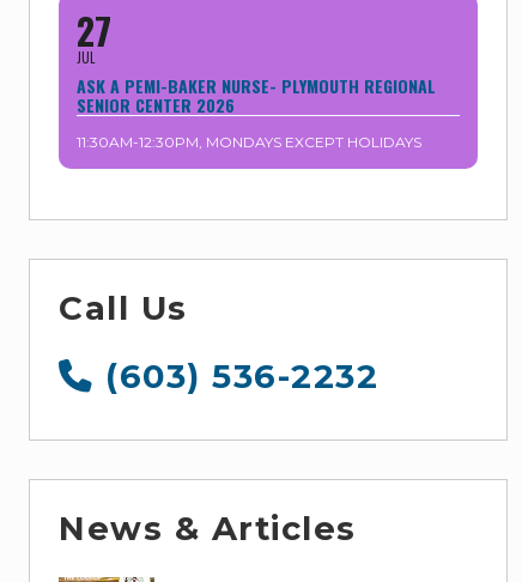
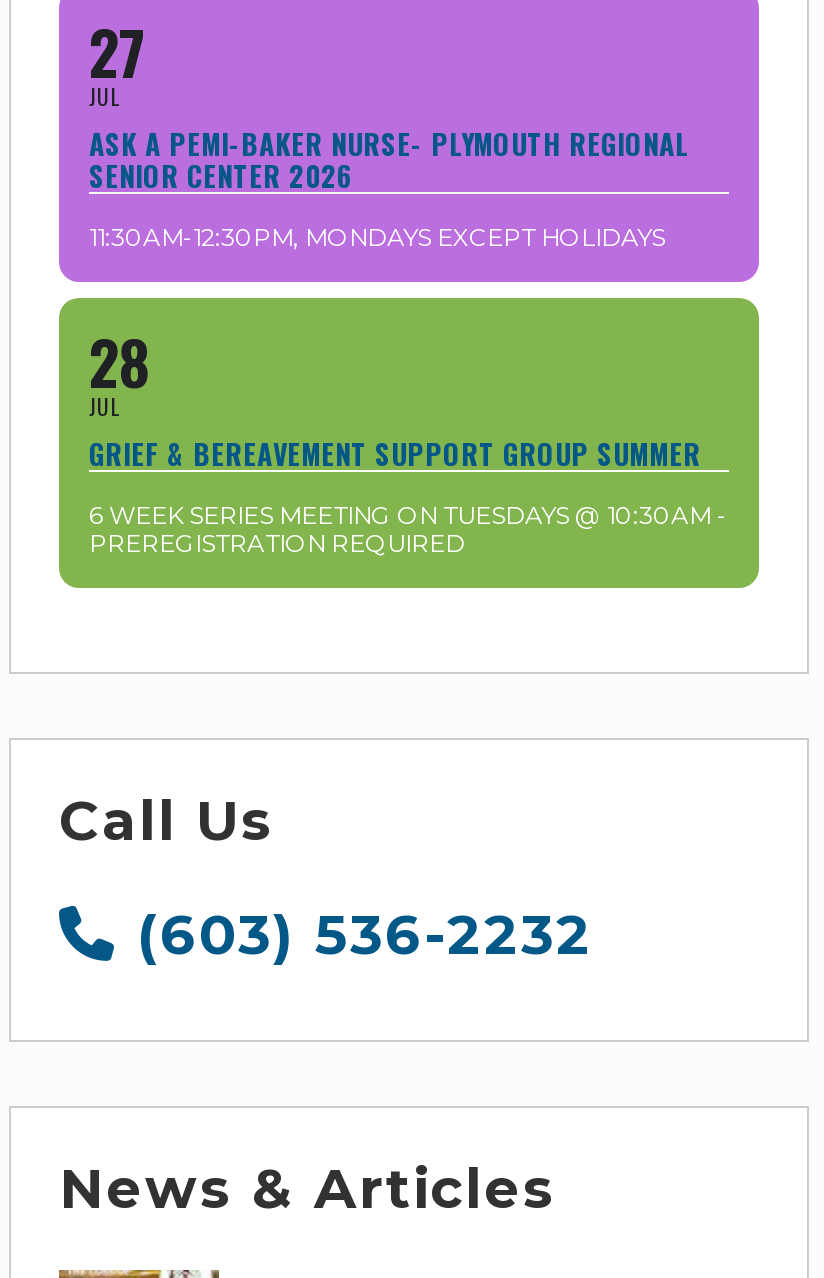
none -> [89,316,727,558] 28 | JUL | GRIEF & BEREAVEMENT SUPPORT GROUP SUMMER | 6 WEEK SERIES MEETING ON TUESDAYS @ 10:30AM - | PREREGISTRATION REQUIRED

